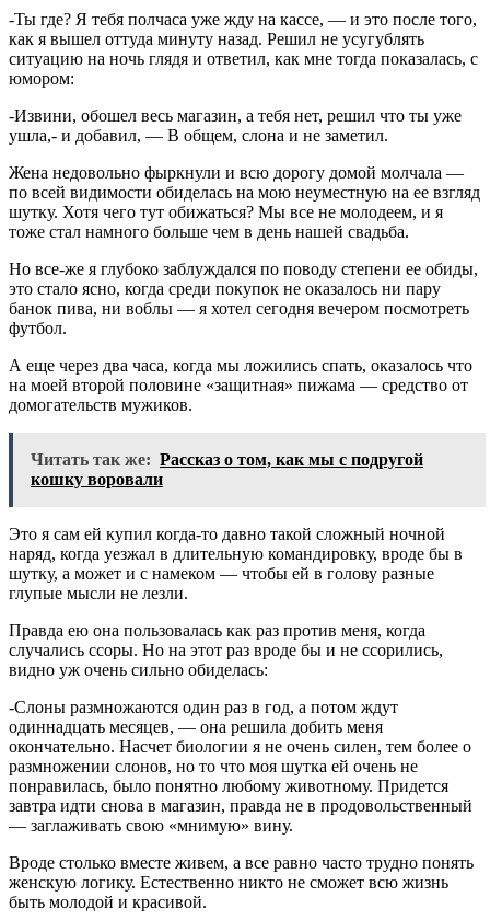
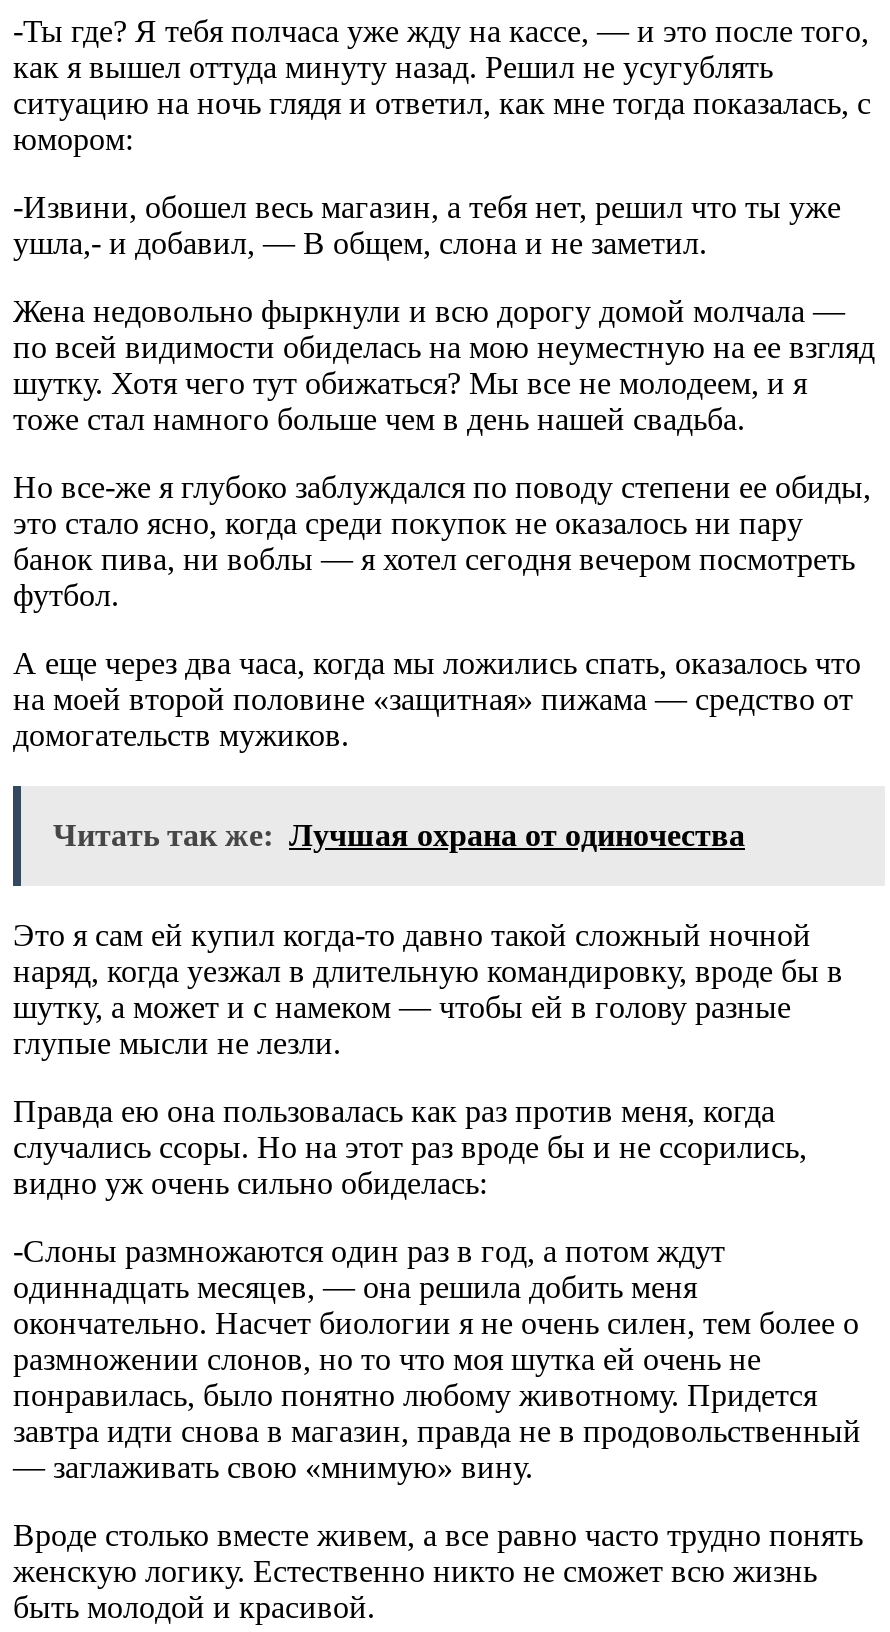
[31,450,423,488] Читать так же: Рассказ о том, как мы с подругой | кошку воровали -> [53,818,745,852] Читать так же: Лучшая охрана от одиночества

